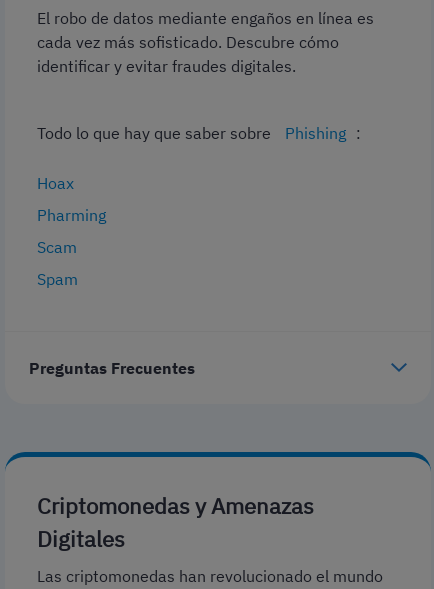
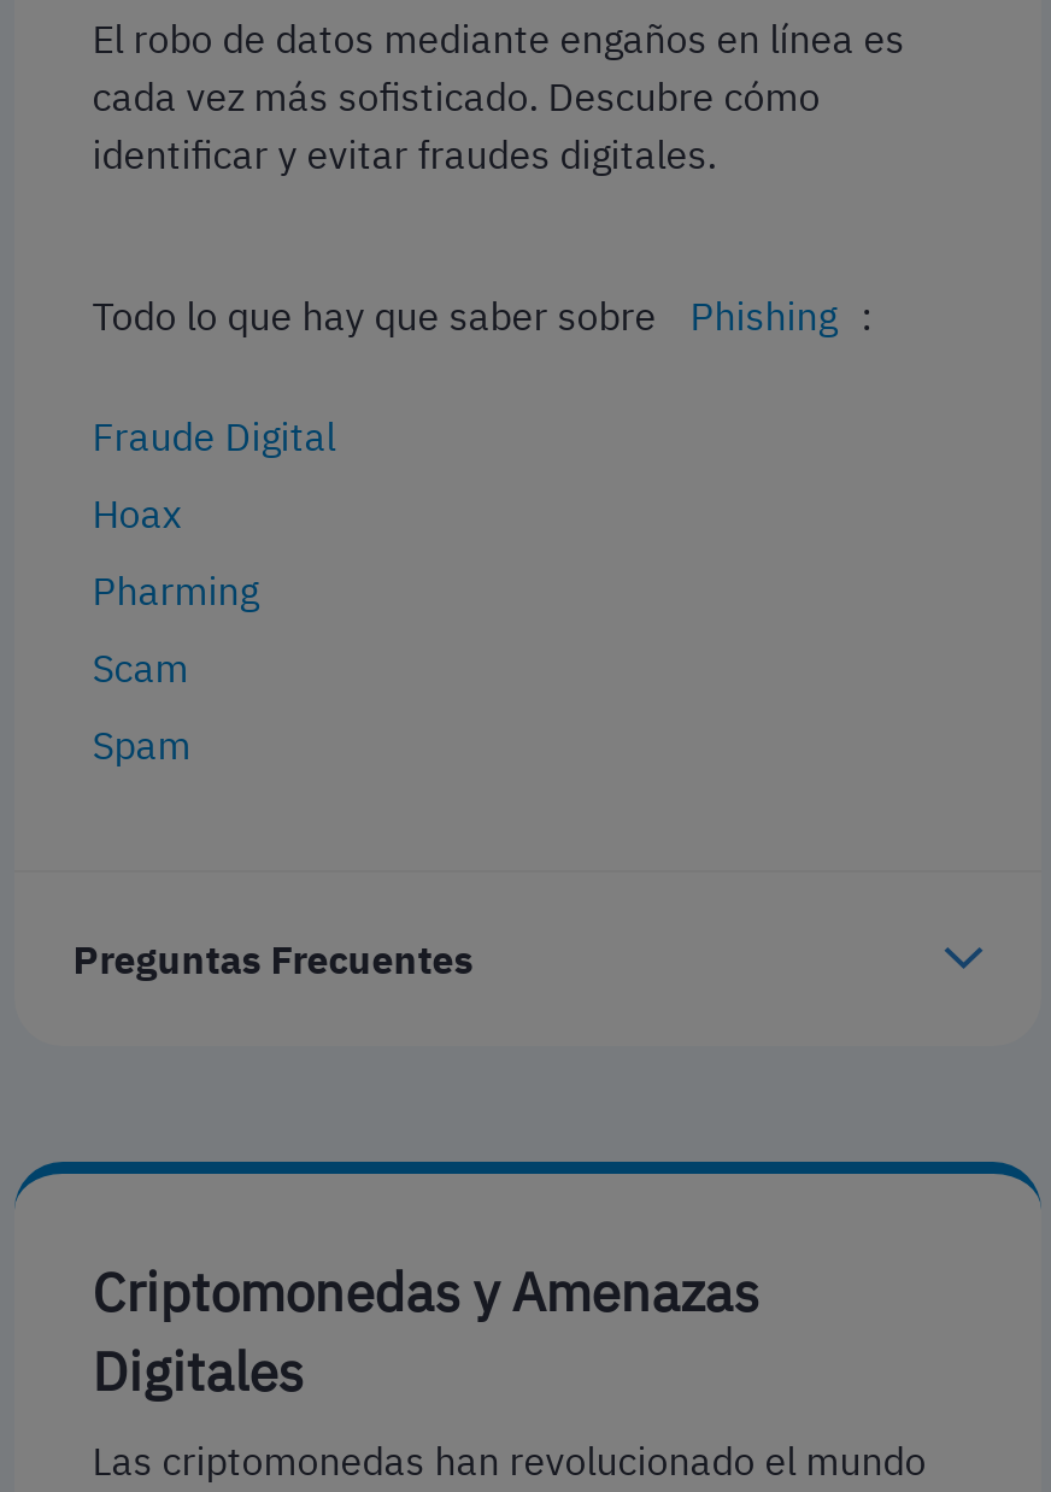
none -> [92,412,345,460] Fraude Digital

